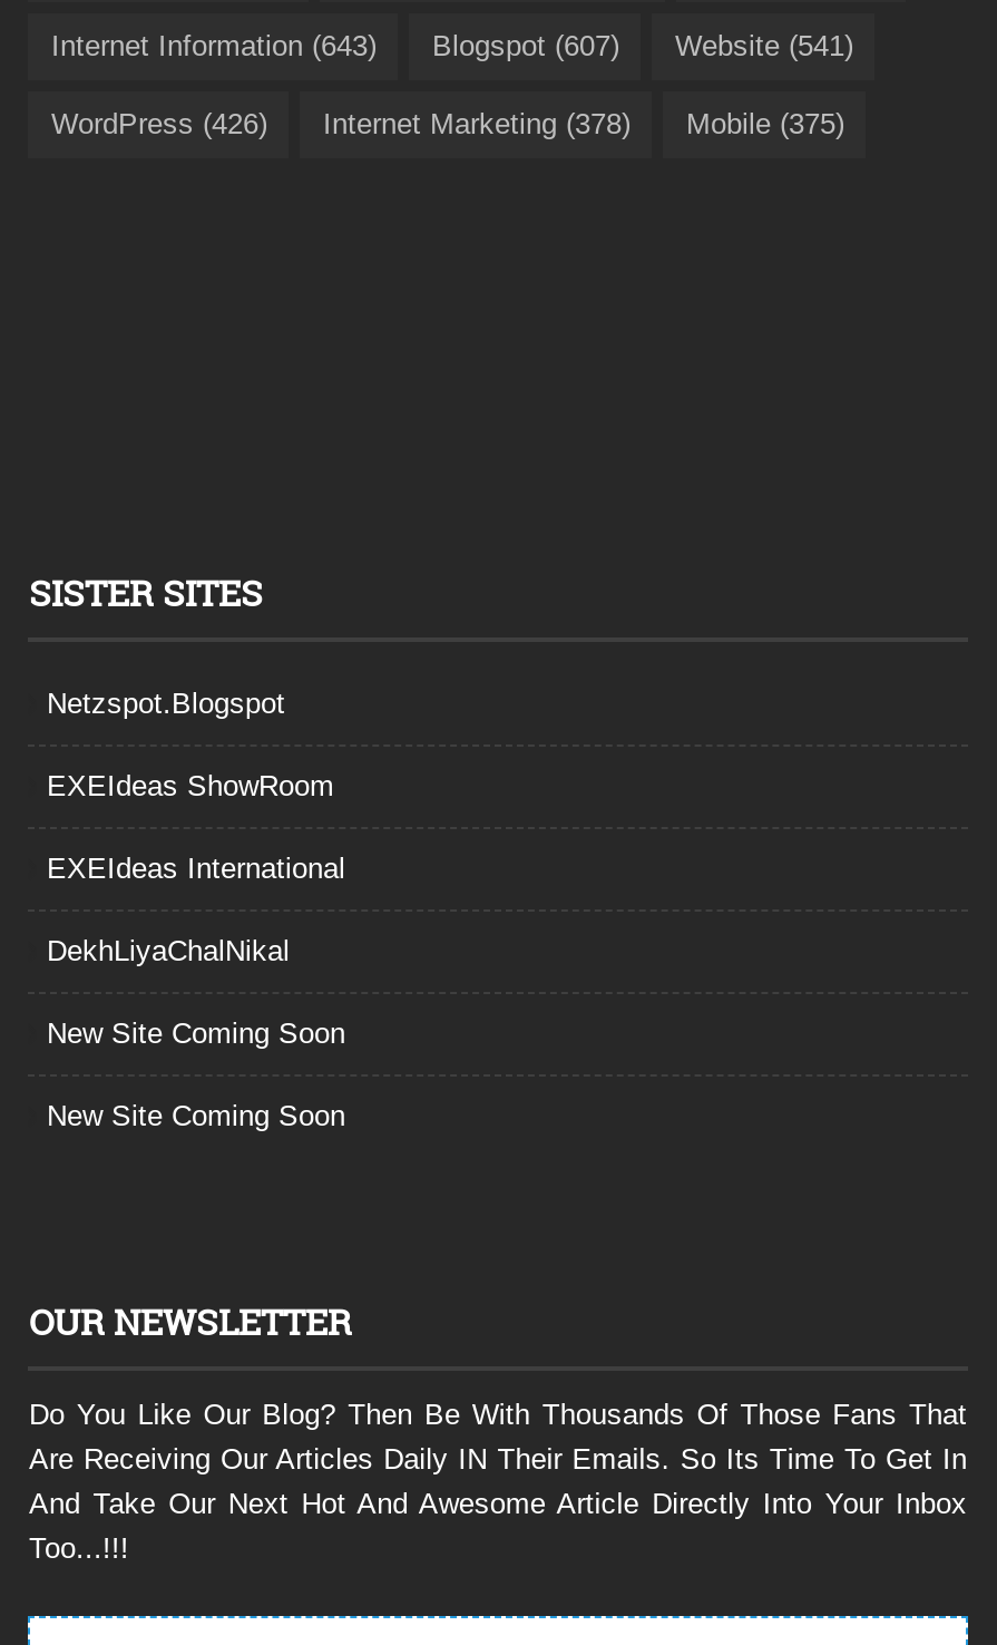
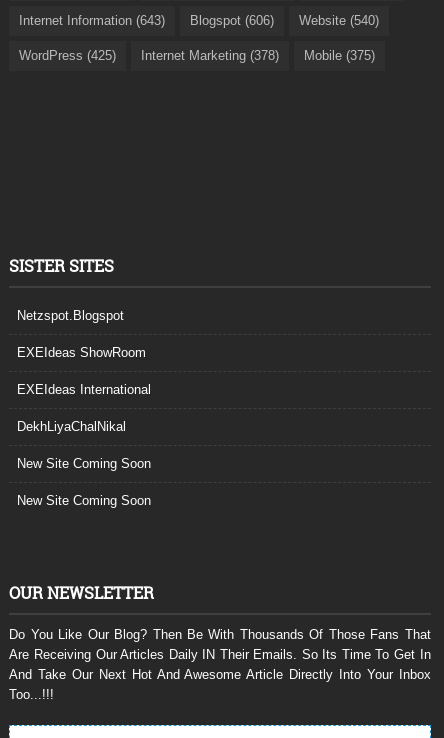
[432,30,619,63] Blogspot (607) -> [190,13,274,28] Blogspot (606)
[675,30,853,63] Website (541) -> [299,13,379,28] Website (540)
[51,108,844,141] WordPress (426) Internet Marketing (378) Mobile (375) -> [19,48,375,63] WordPress (425) Internet Marketing (378) Mobile (375)

